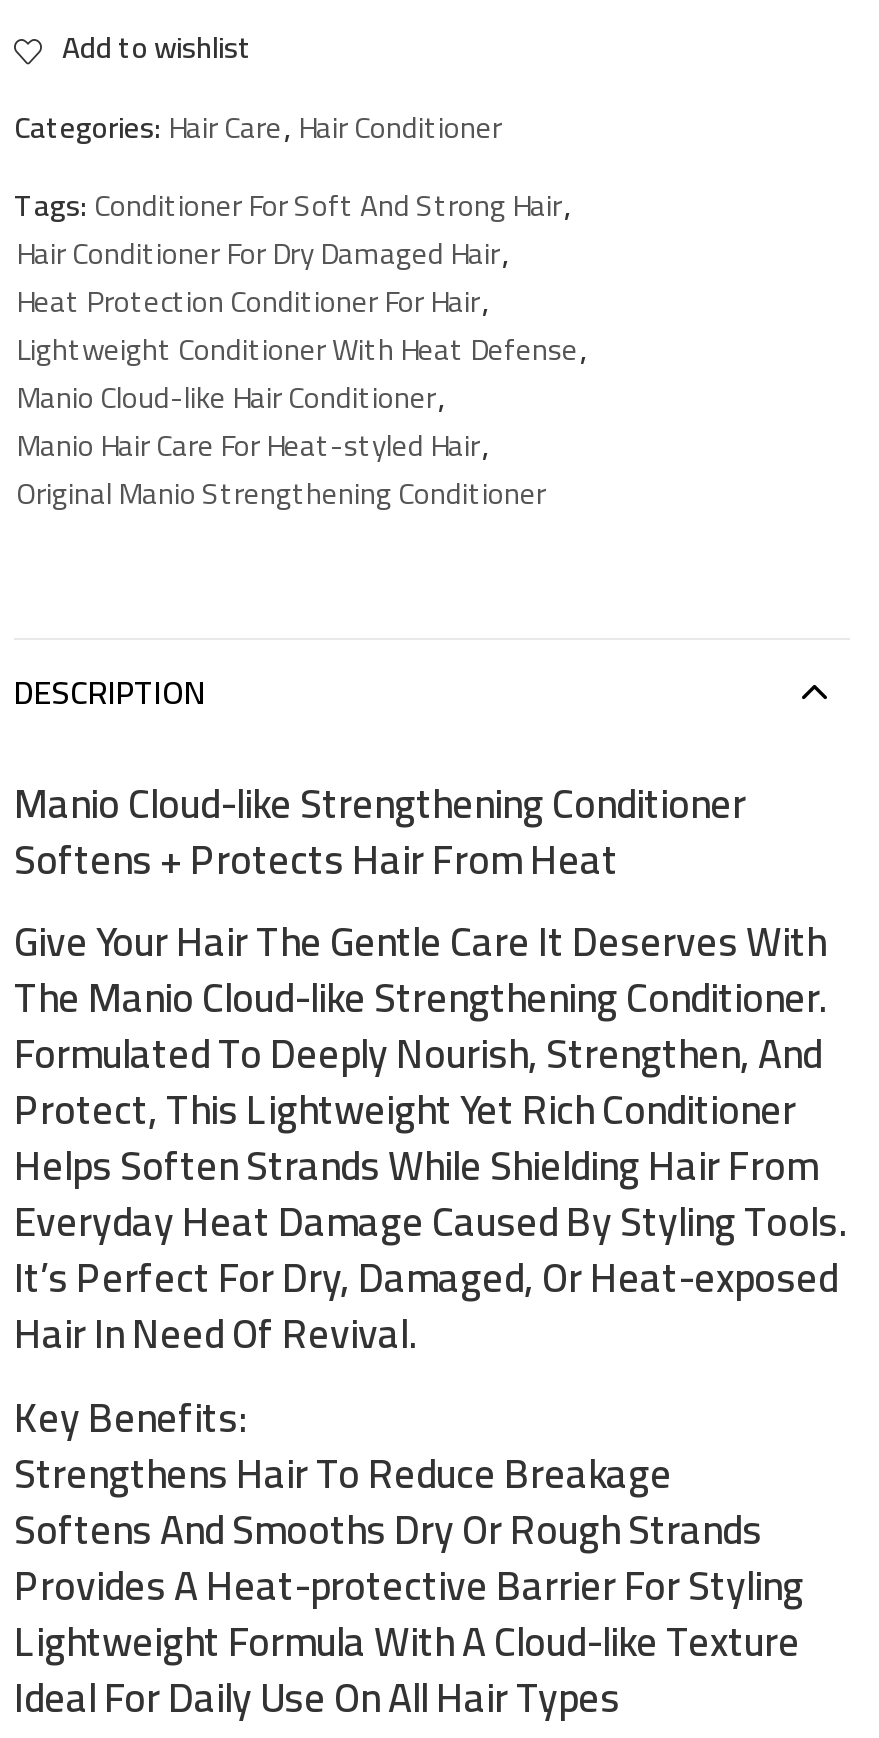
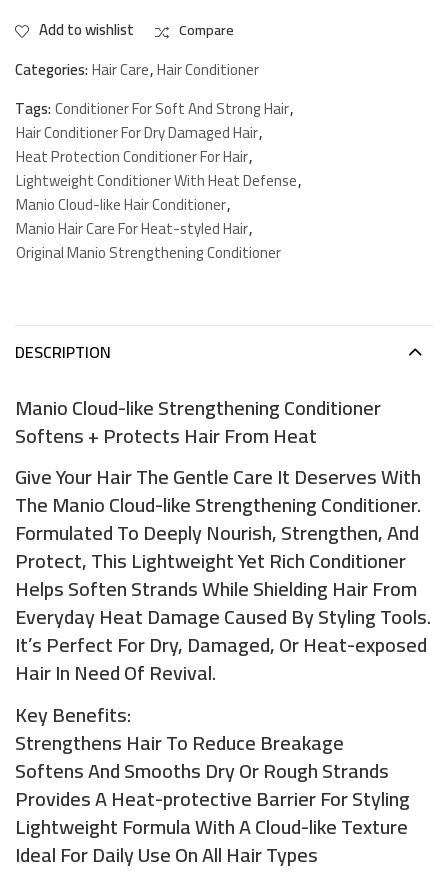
none -> [179,17,234,43] Compare

